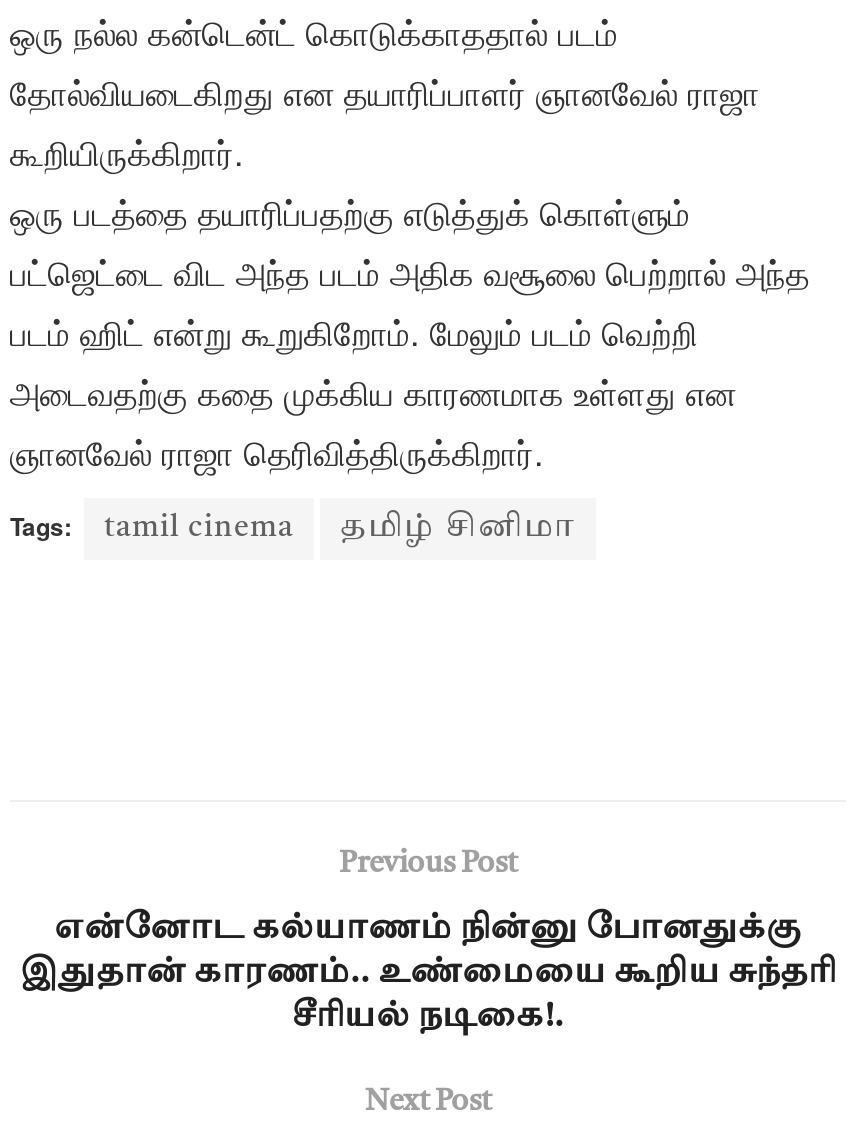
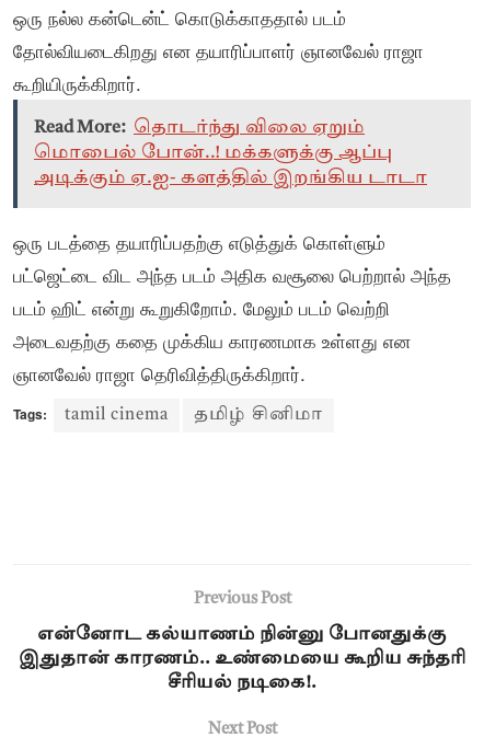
none -> [12,100,470,209] [image] | Read More: தொடர்ந்து விலை ஏறும் | மொபைல் போன்..! மக்களுக்கு ஆப்பு | அடிக்கும் ஏ.ஐ- களத்தில் இறங்கிய டாடா

